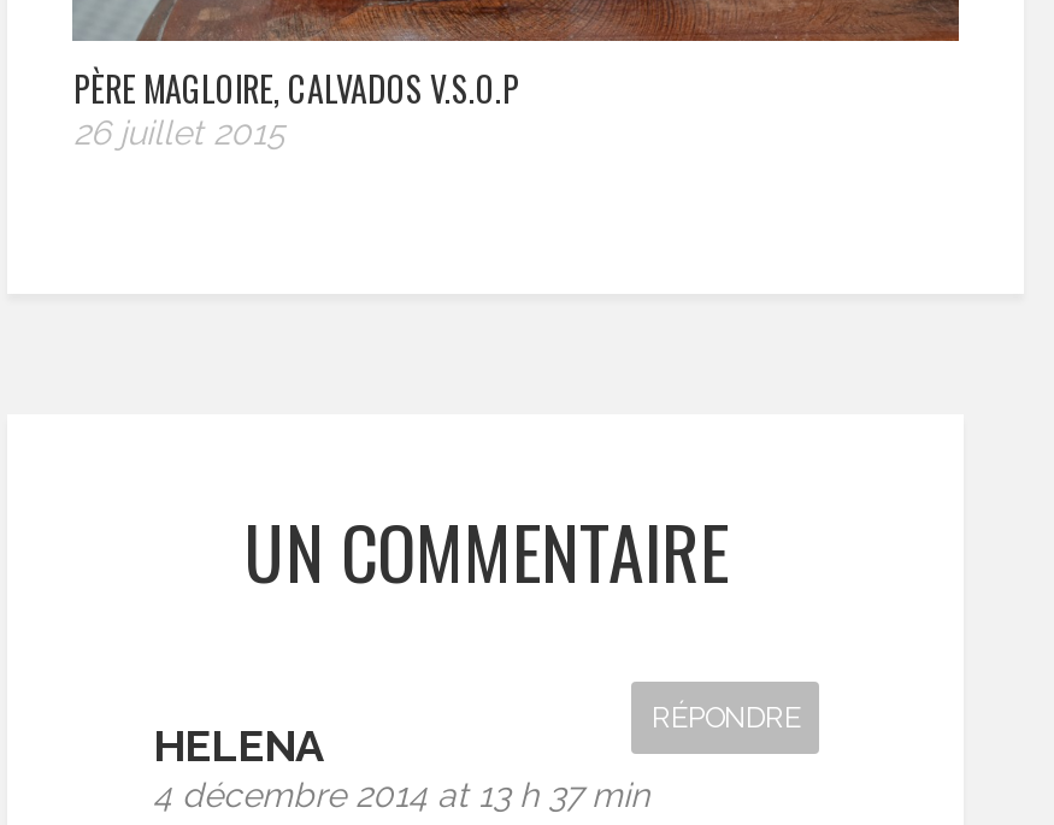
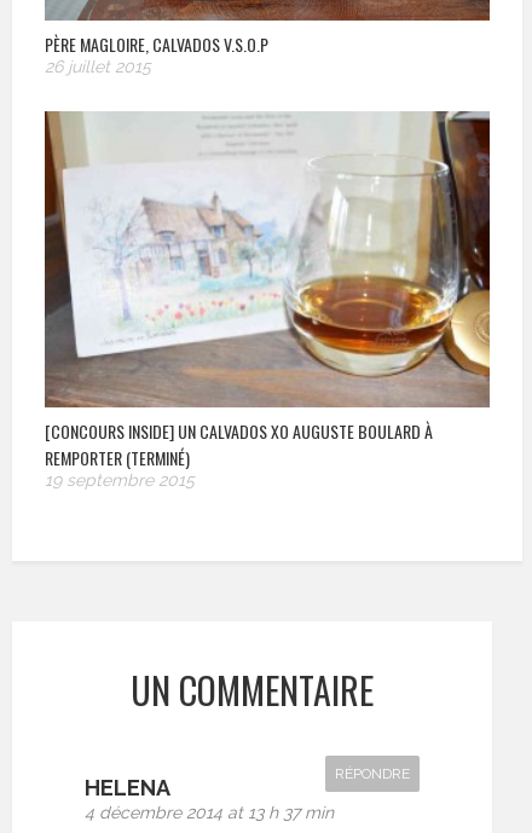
none -> [44,110,491,489] [image] | [CONCOURS INSIDE] UN CALVADOS XO AUGUSTE BOULARD À | REMPORTER (TERMINÉ) | 19 septembre 2015

